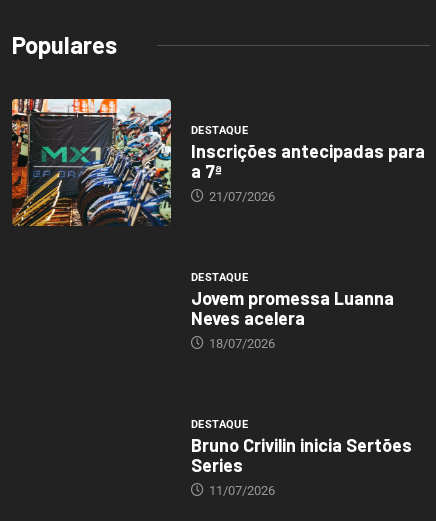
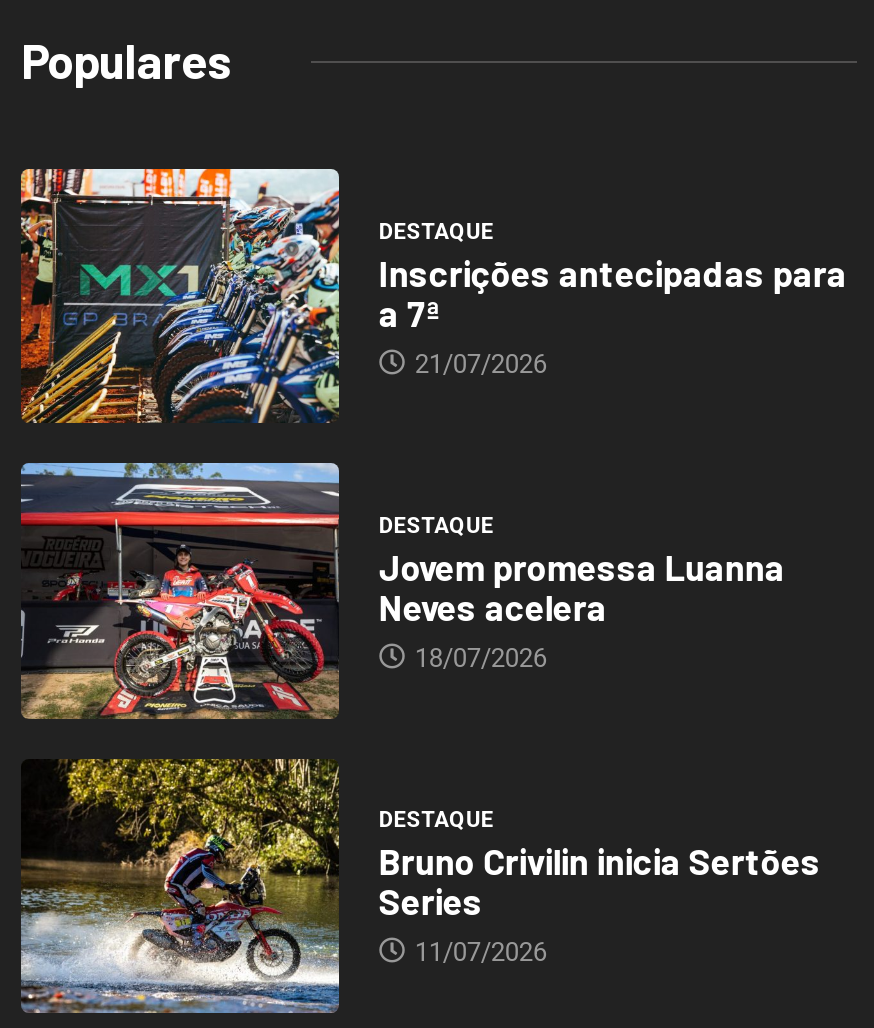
none -> [19,461,341,721] [image]
none -> [19,757,341,1015] [image]

